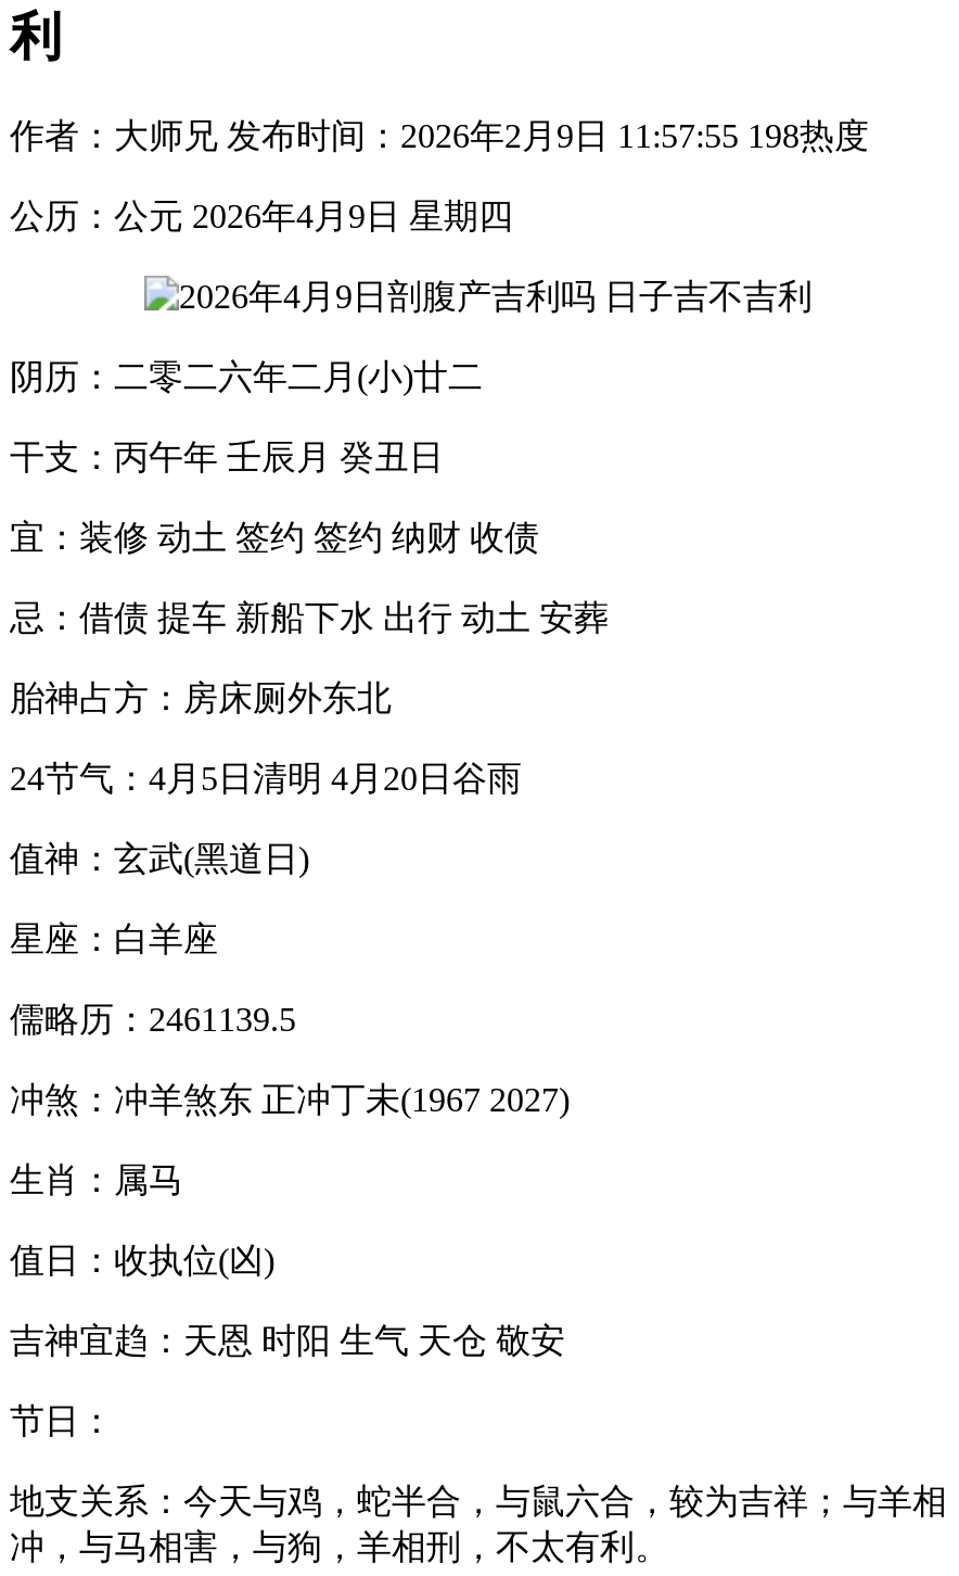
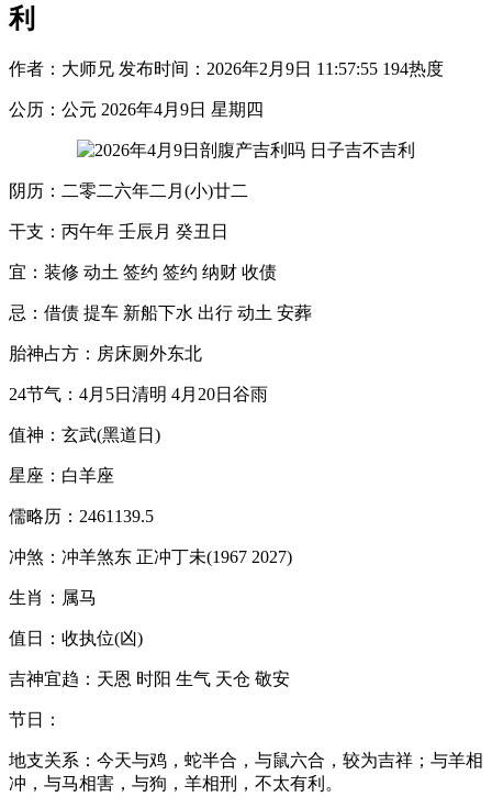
[10,117,869,153] 作者：大师兄 发布时间：2026年2月9日 11:57:55 198热度 -> [9,59,444,78] 作者：大师兄 发布时间：2026年2月9日 11:57:55 194热度

